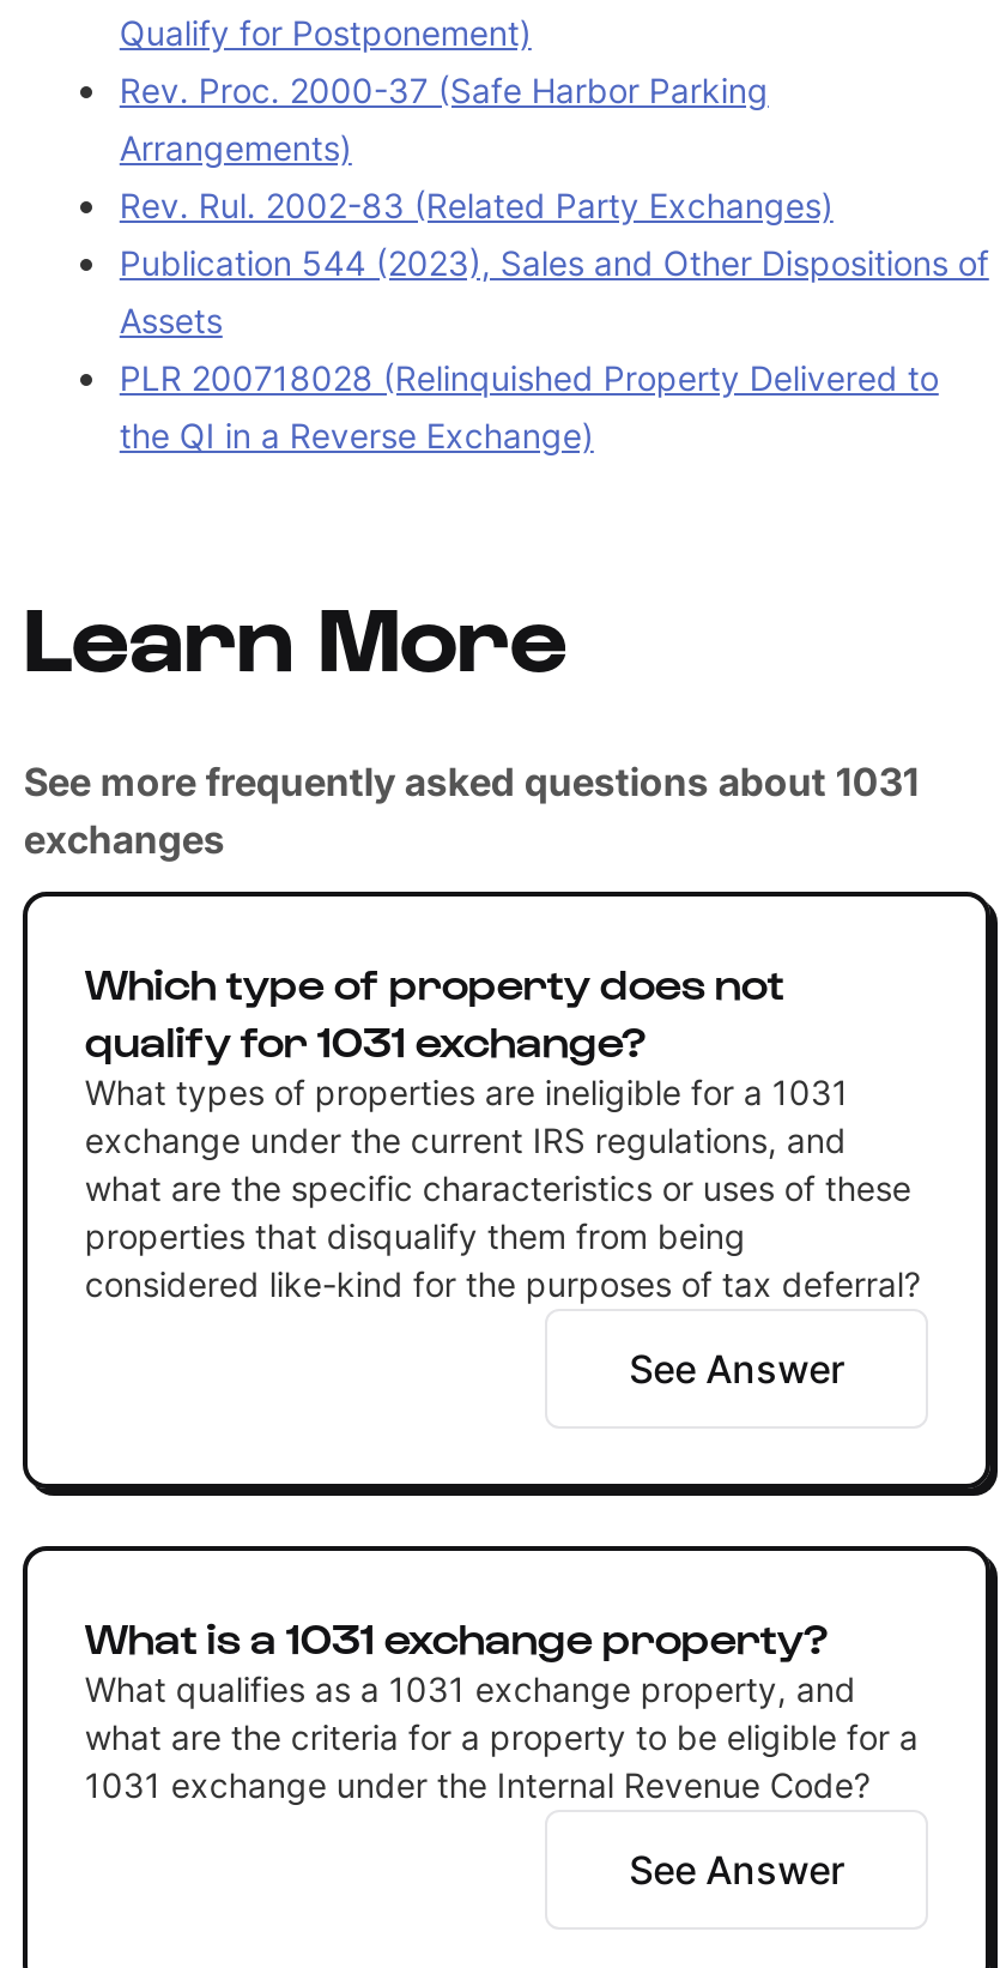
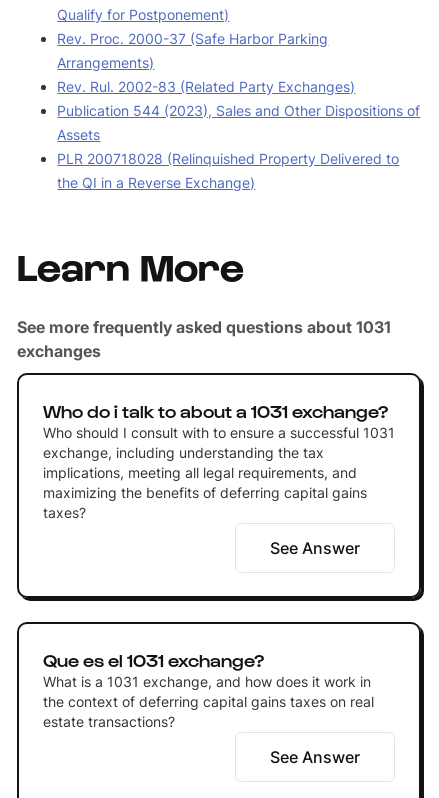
[85,955,921,1303] Which type of property does not | qualify for 1031 exchange? | What types of properties are ineligible for a 1031 | exchange under the current IRS regulations, and | what are the specific characteristics or uses of these | properties that disqualify them from being | considered like-kind for the purposes of tax deferral? -> [43,399,395,520] Who do i talk to about a 1031 exchange? | Who should I consult with to ensure a successful 1031 | exchange, including understanding the tax | implications, meeting all legal requirements, and | maximizing the benefits of deferring capital gains | taxes?
[85,1610,918,1804] What is a 1031 exchange property? | What qualifies as a 1031 exchange property, and | what are the criteria for a property to be eligible for a | 1031 exchange under the Internal Revenue Code? -> [43,648,374,729] Que es el 1031 exchange? | What is a 1031 exchange, and how does it work in | the context of deferring capital gains taxes on real | estate transactions?

